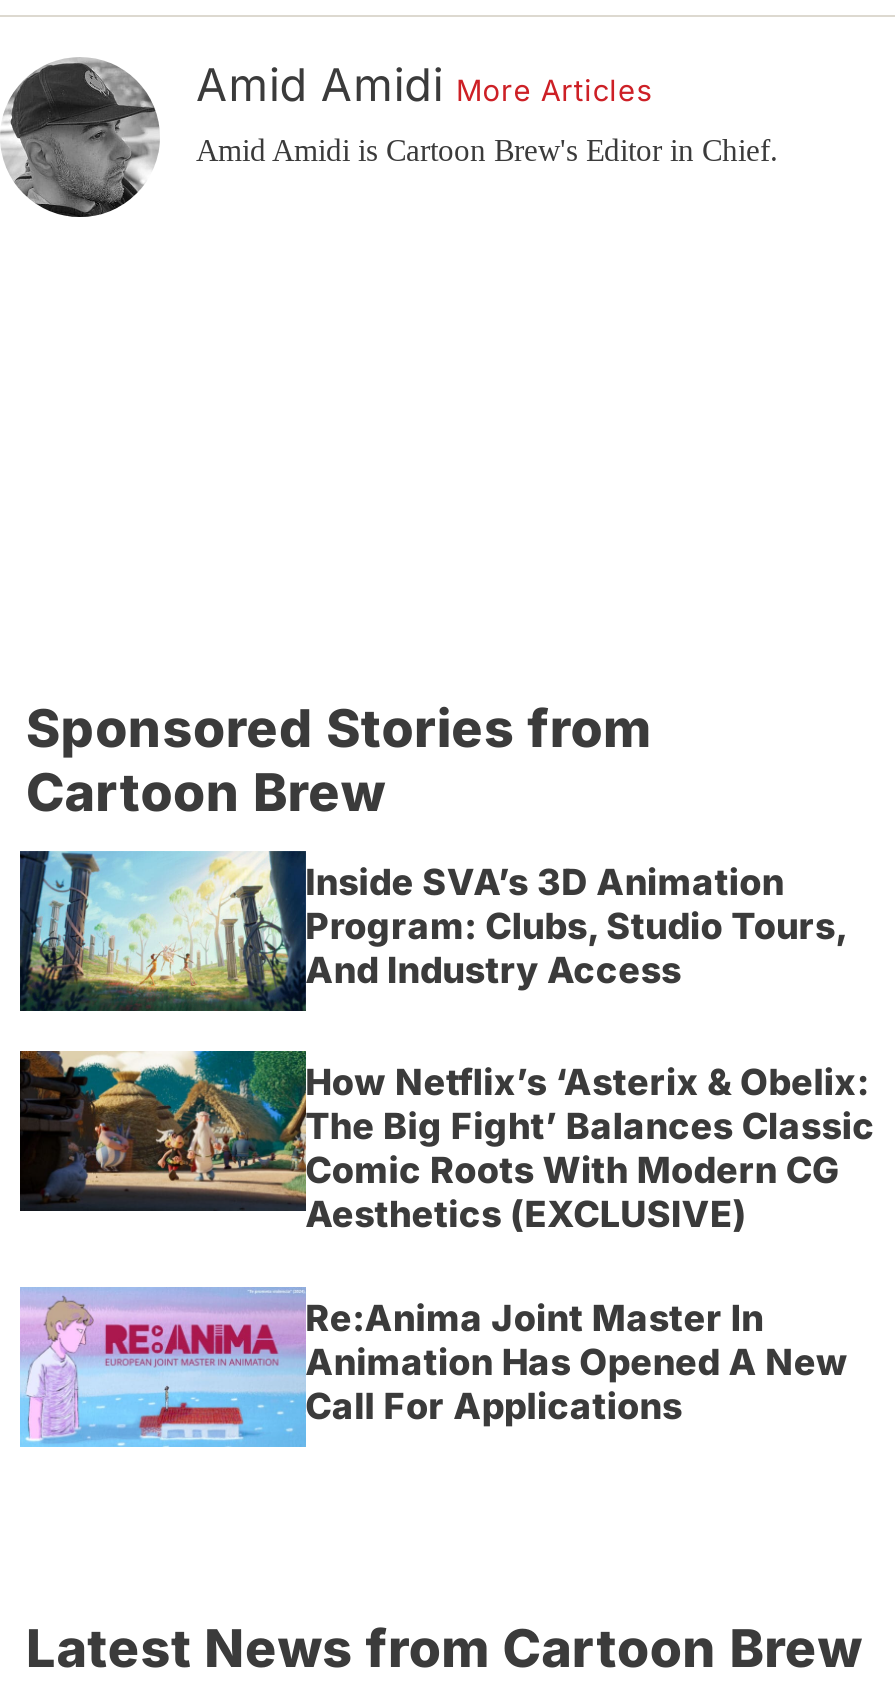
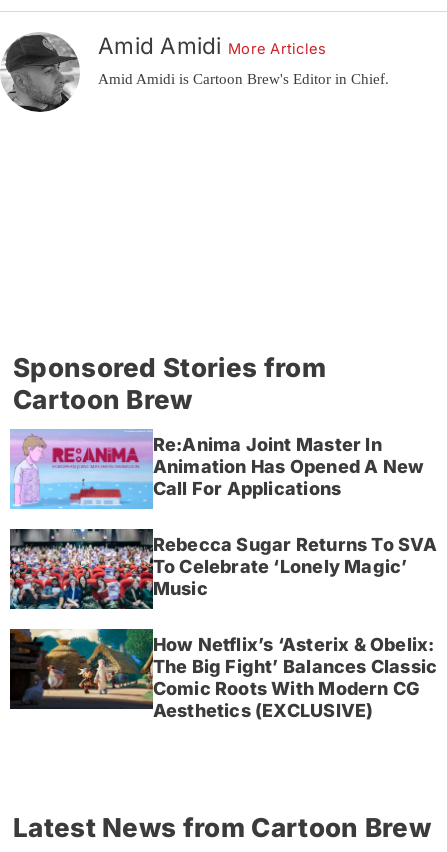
[18,851,848,1013] [image] | Inside SVA’s 3D Animation | Program: Clubs, Studio Tours, | And Industry Access -> [9,528,438,610] [image] | Rebecca Sugar Returns To SVA | To Celebrate ‘Lonely Magic’ | Music
moved [18,1049,875,1235] -> [9,628,437,721]: [image] | How Netflix’s ‘Asterix & Obelix: | The Big Fight’ Balances Classic | Comic Roots With Modern CG | Aesthetics (EXCLUSIVE)
moved [18,1285,849,1449] -> [10,429,424,510]: [image] | Re:Anima Joint Master In | Animation Has Opened A New | Call For Applications

